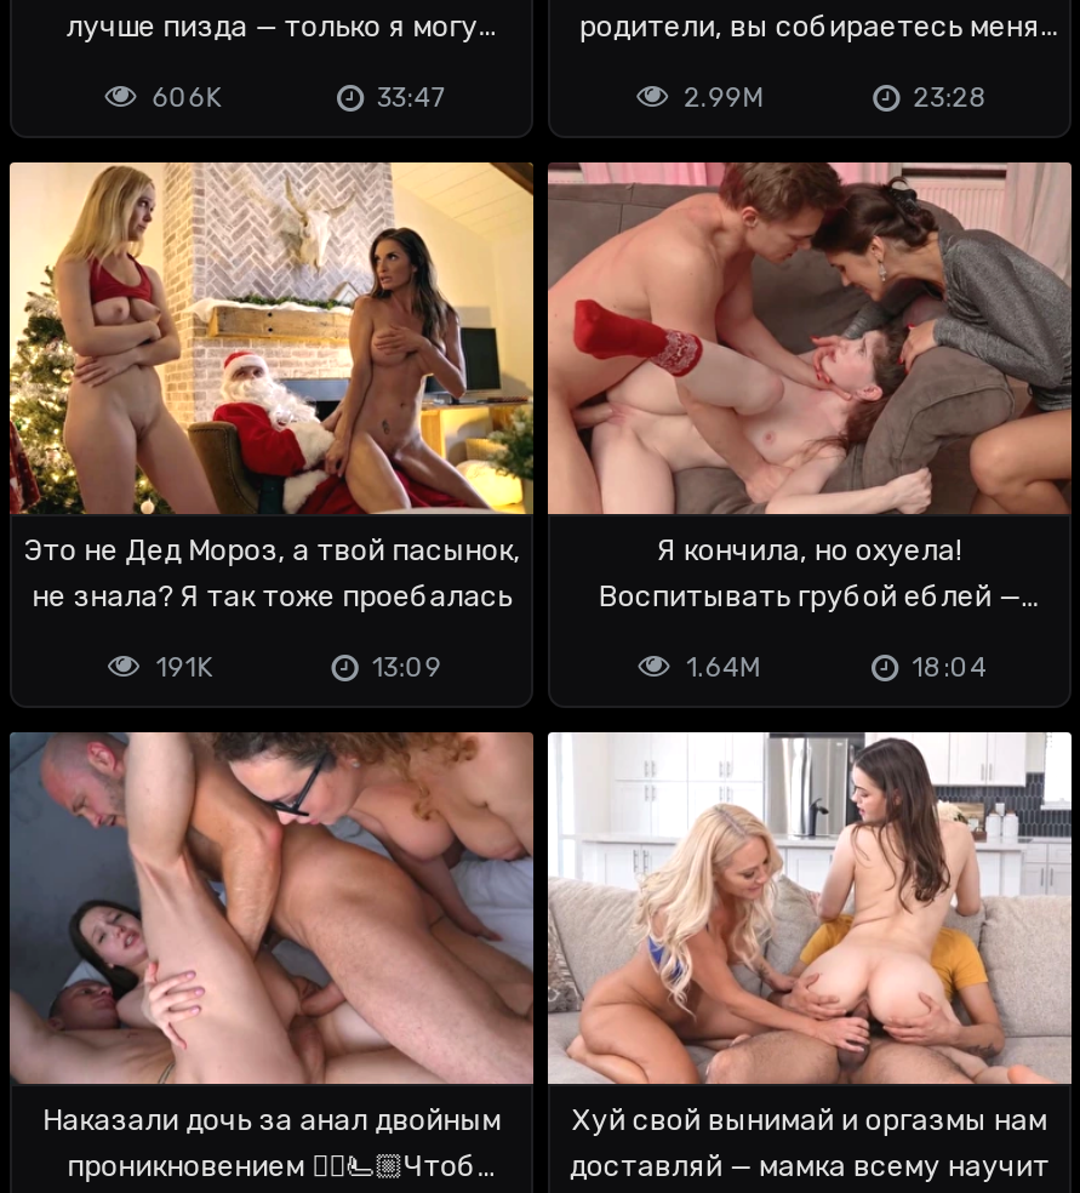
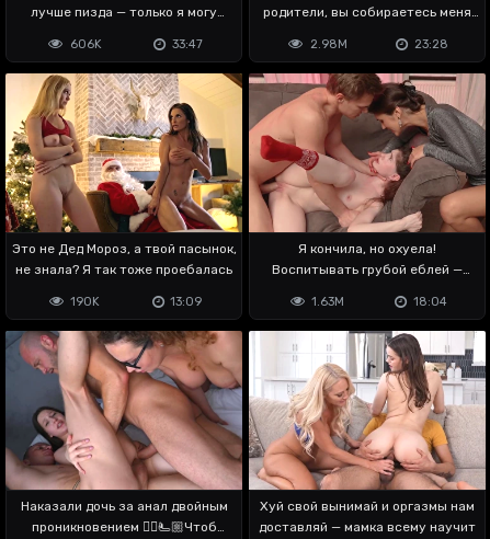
[684,82,764,113] 2.99M -> [310,37,347,51] 2.98M
[155,652,214,683] 191K -> [70,294,100,309] 190K
[686,652,761,683] 1.64M -> [312,294,344,309] 1.63M

